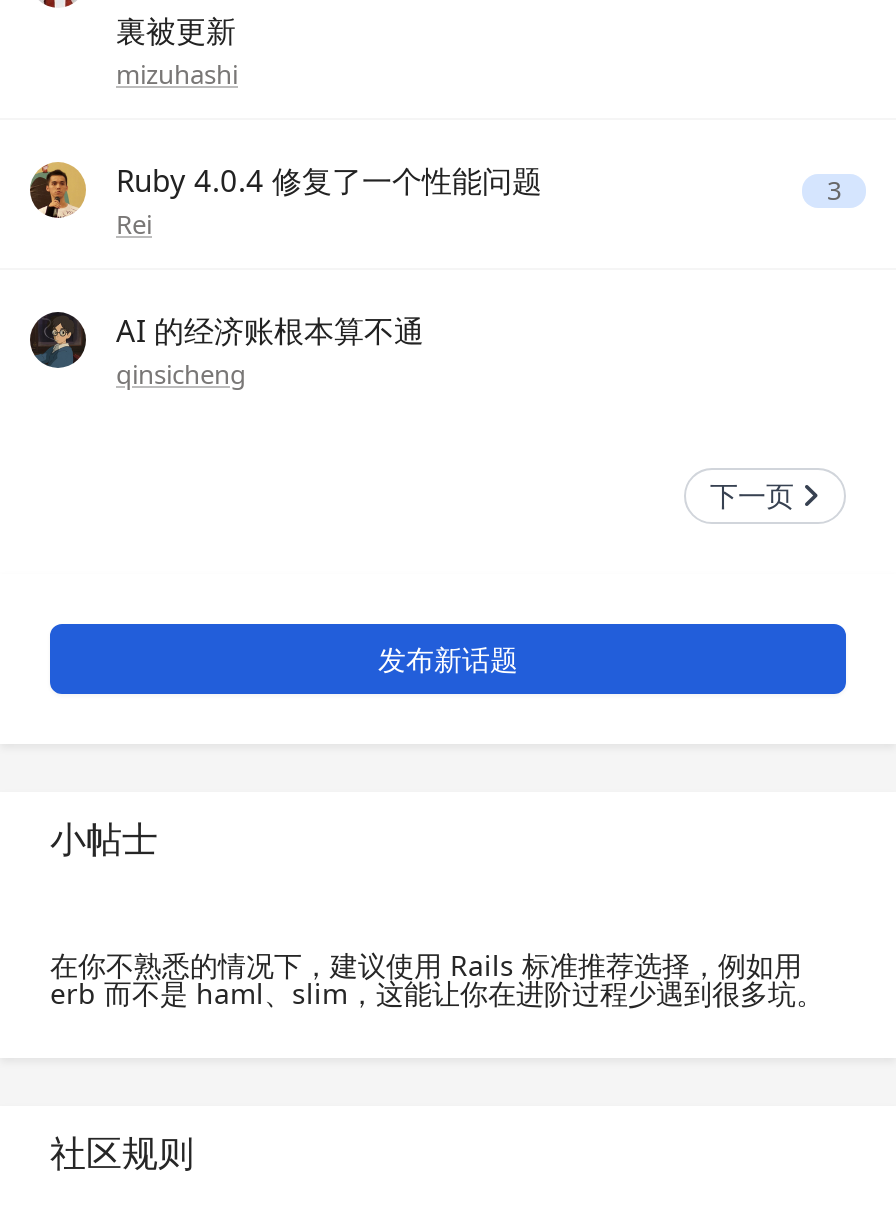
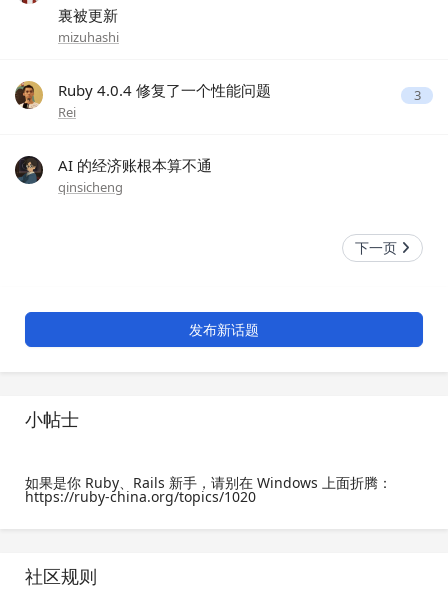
[50,946,824,1012] 在你不熟悉的情况下，建议使用 Rails 标准推荐选择，例如用 | erb 而不是 haml、slim，这能让你在进阶过程少遇到很多坑。 -> [25,473,392,506] 如果是你 Ruby、Rails 新手，请别在 Windows 上面折腾： | https://ruby-china.org/topics/1020

